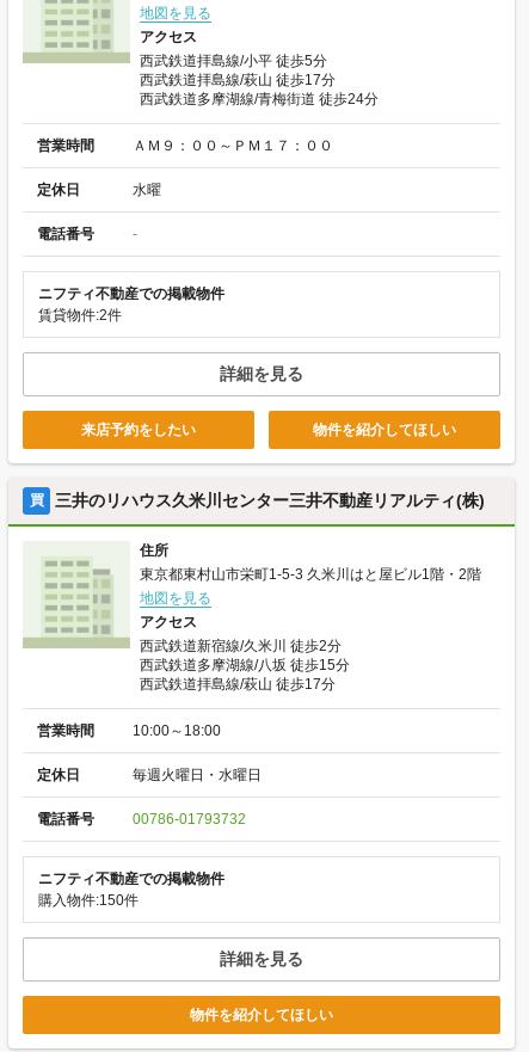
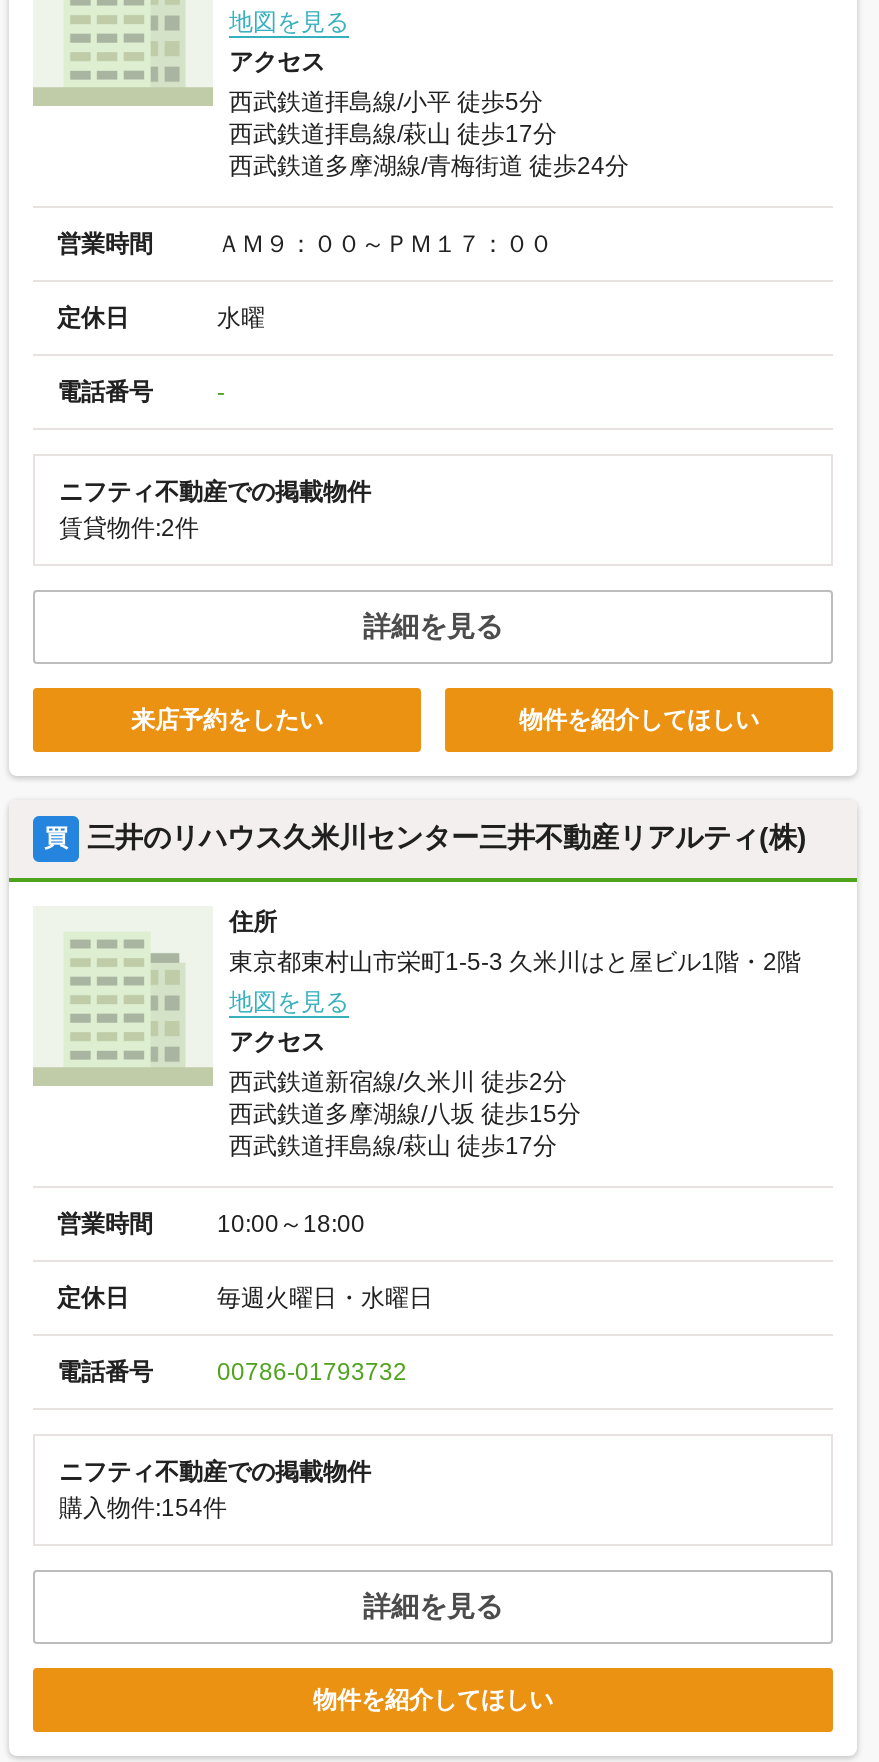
[38,892,142,908] 購入物件:150件 -> [59,1494,233,1522] 購入物件:154件

